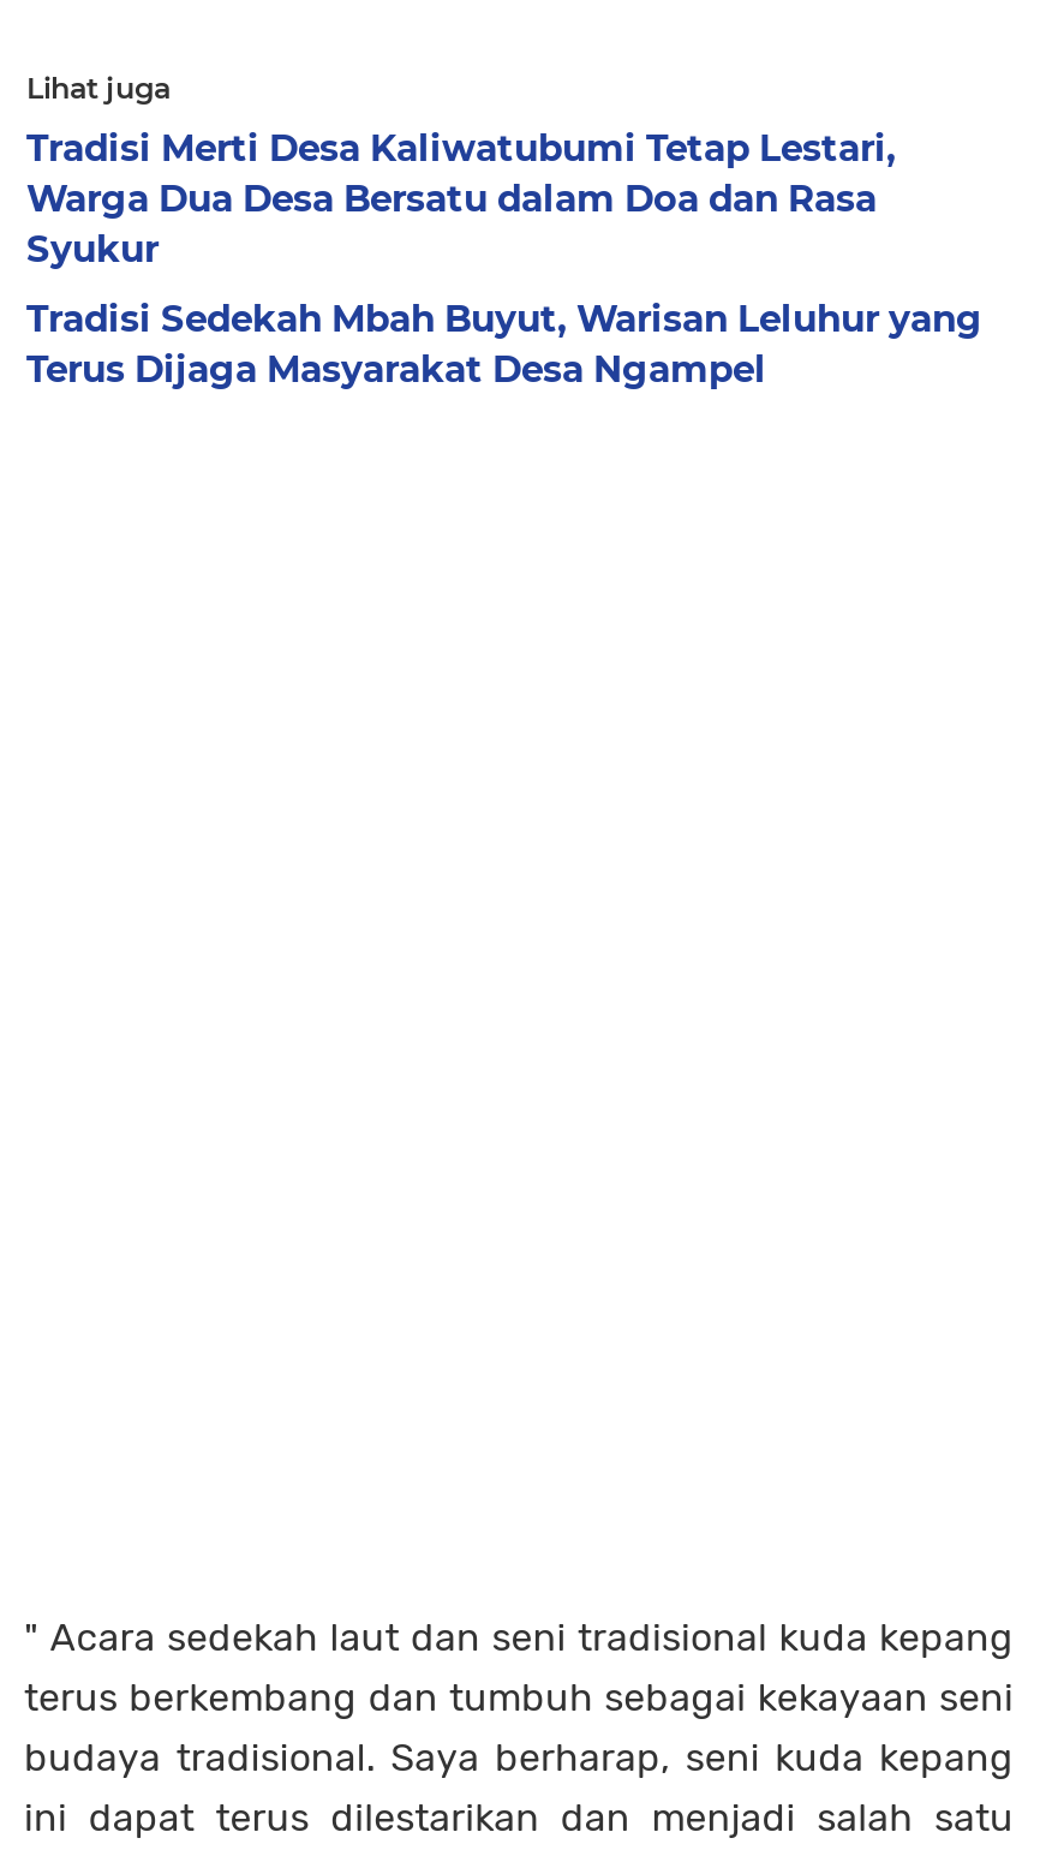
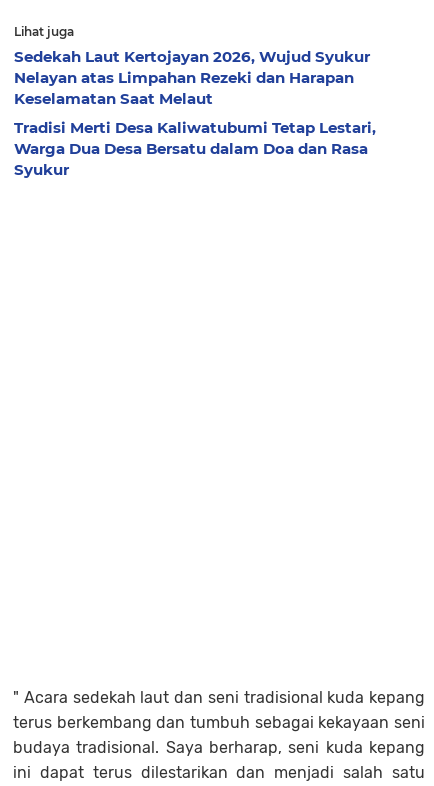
none -> [14,47,370,108] Sedekah Laut Kertojayan 2026, Wujud Syukur | Nelayan atas Limpahan Rezeki dan Harapan | Keselamatan Saat Melaut
moved [26,124,896,271] -> [14,118,376,179]: Tradisi Merti Desa Kaliwatubumi Tetap Lestari, | Warga Dua Desa Bersatu dalam Doa dan Rasa | Syukur
[26,295,982,391] Tradisi Sedekah Mbah Buyut, Warisan Leluhur yang | Terus Dijaga Masyarakat Desa Ngampel -> none

